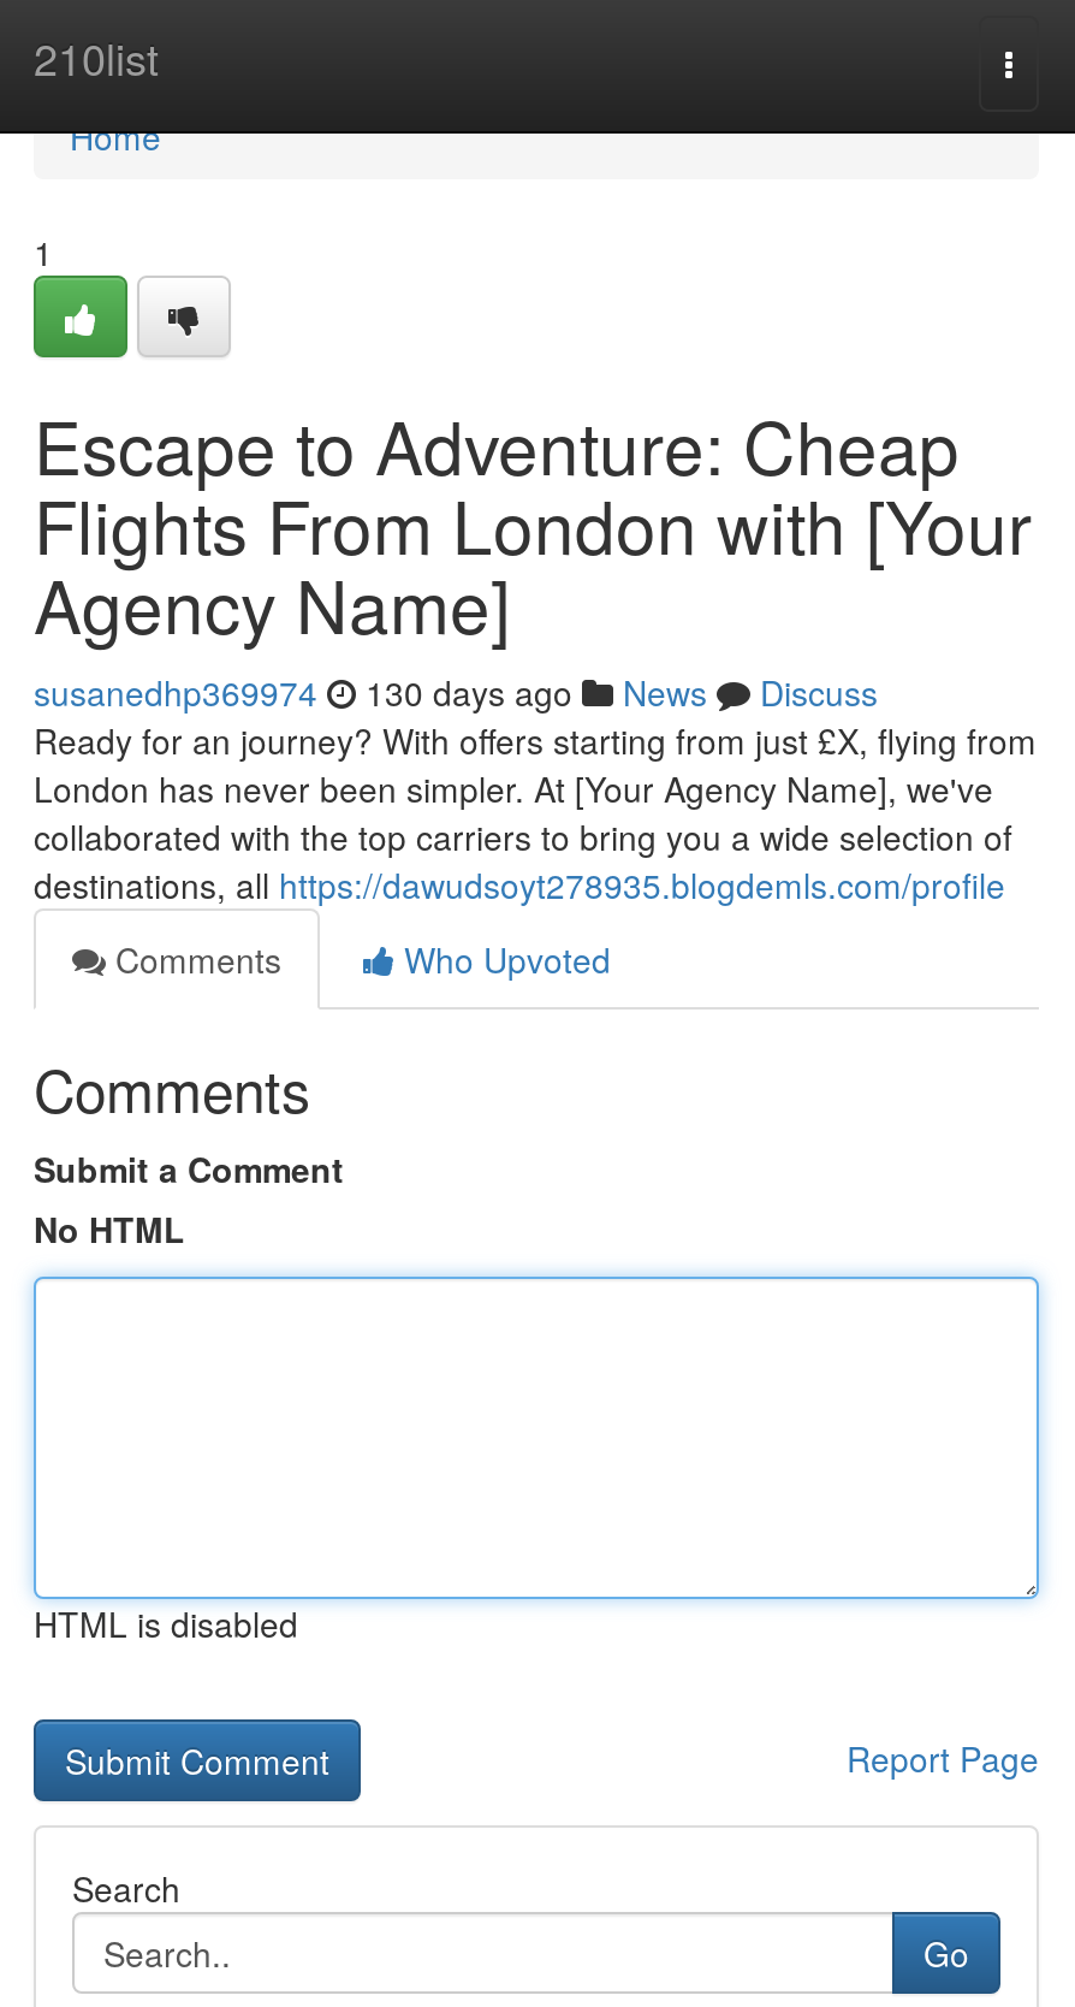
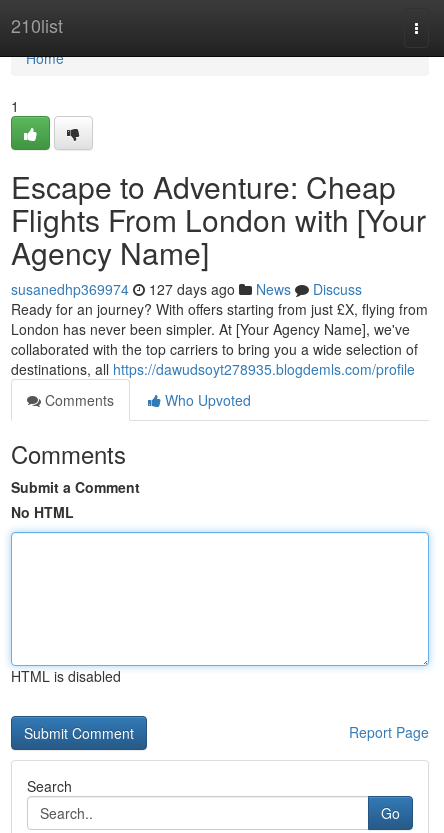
[34,668,878,716] susanedhp369974 130 days ago News Discuss -> [11,279,362,299] susanedhp369974 127 days ago News Discuss

